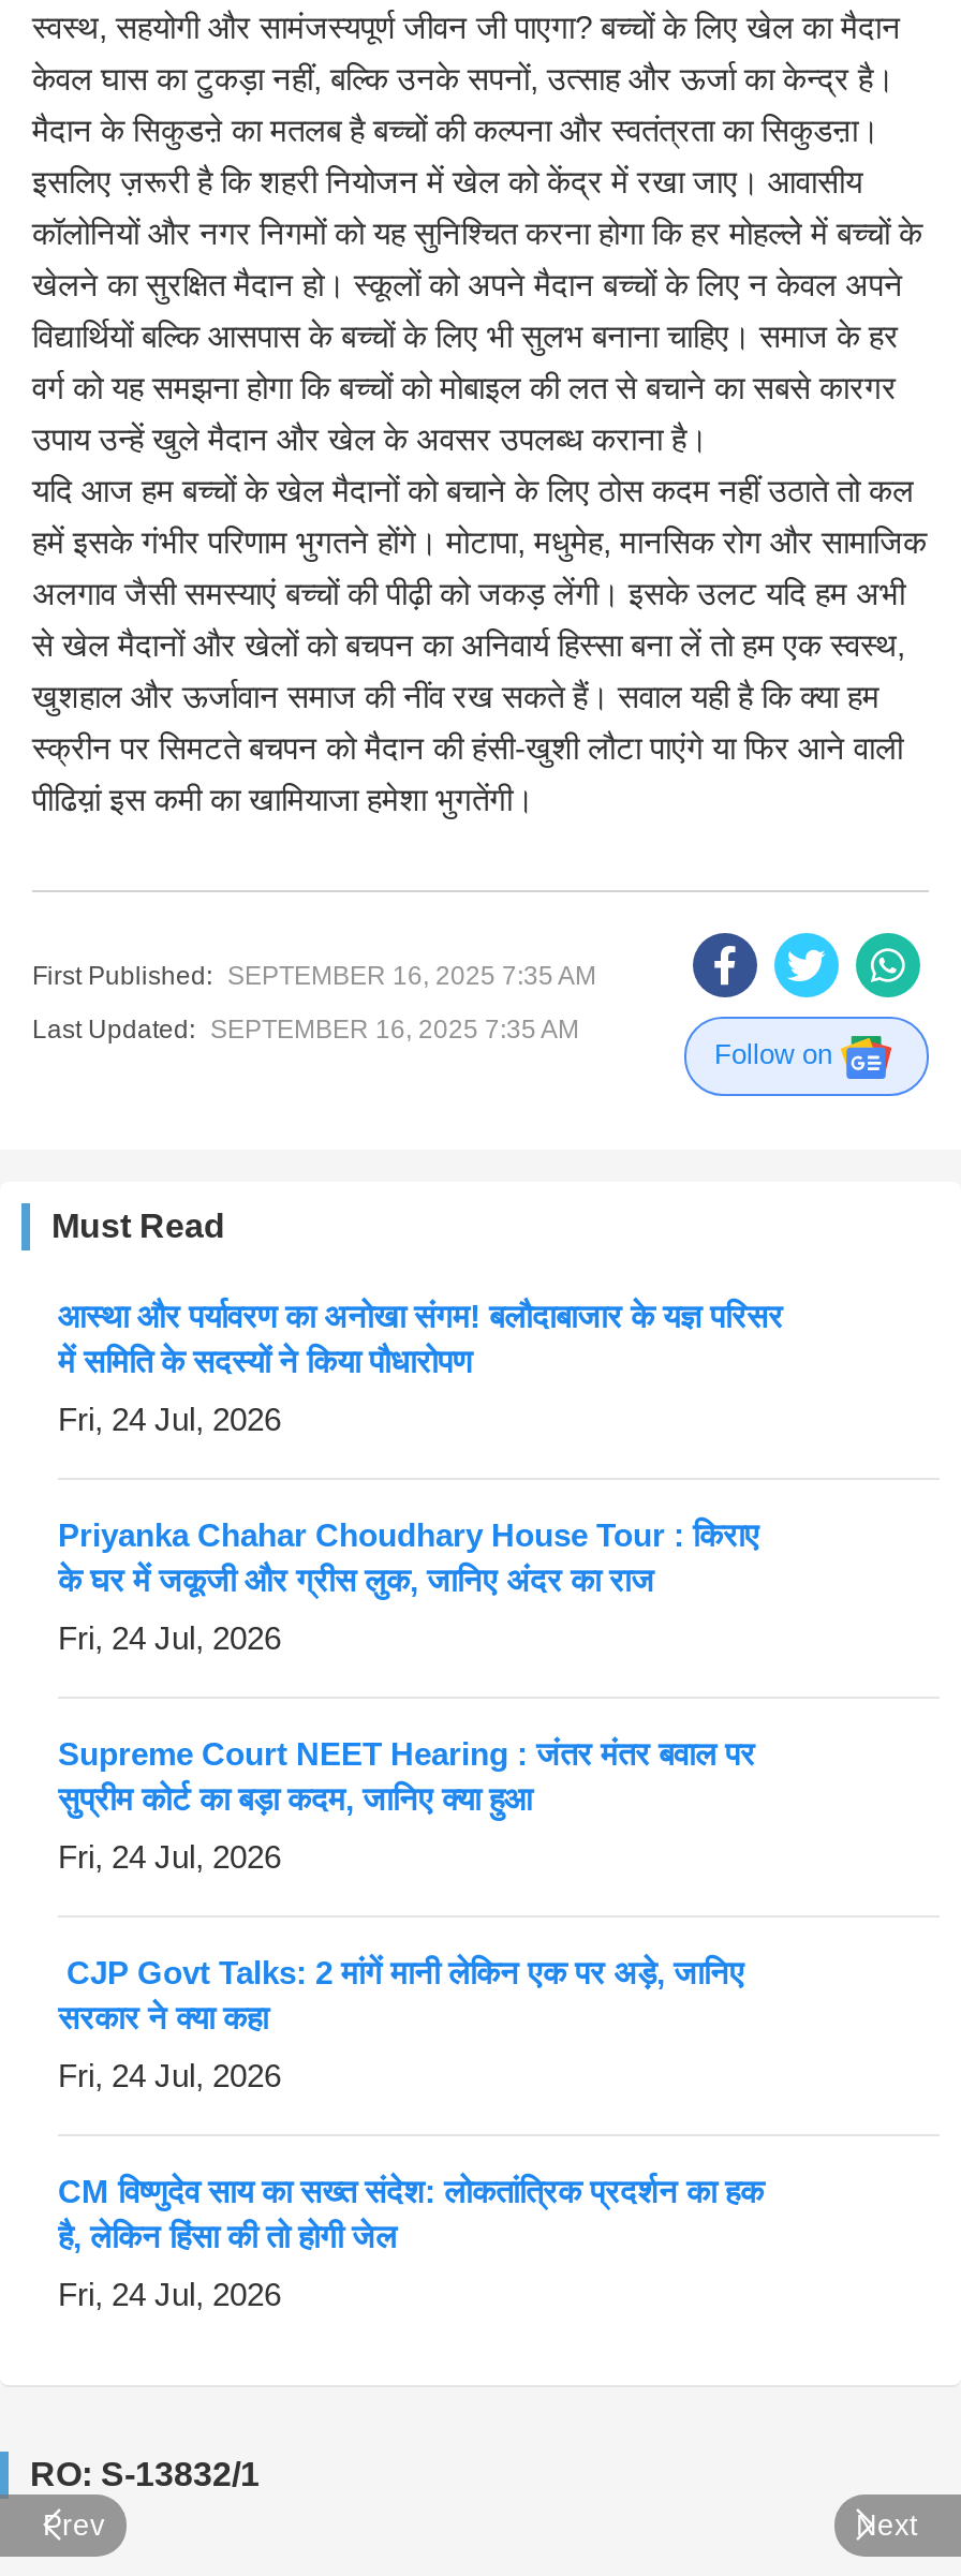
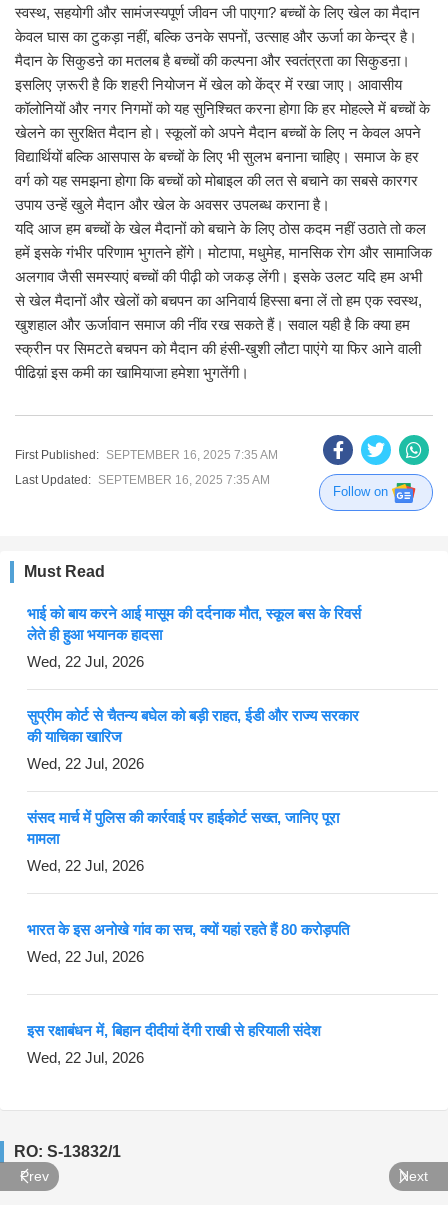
[58,1297,783,1378] आस्था और पर्यावरण का अनोखा संगम! बलौदाबाजार के यज्ञ परिसर | में समिति के सदस्यों ने किया पौधारोपण -> [27,605,361,643] भाई को बाय करने आई मासूम की दर्दनाक मौत, स्कूल बस के रिवर्स | लेते ही हुआ भयानक हादसा
[58,1400,281,1436] Fri, 24 Jul, 2026 -> [27,653,144,670] Wed, 22 Jul, 2026
[58,1516,759,1597] Priyanka Chahar Choudhary House Tour : किराए | के घर में जकूजी और ग्रीस लुक, जानिए अंदर का राज -> [27,707,359,745] सुप्रीम कोर्ट से चैतन्य बघेल को बड़ी राहत, ईडी और राज्य सरकार | की याचिका खारिज
[58,1619,281,1655] Fri, 24 Jul, 2026 -> [27,755,144,772] Wed, 22 Jul, 2026
[58,1734,755,1816] Supreme Court NEET Hearing : जंतर मंतर बवाल पर | सुप्रीम कोर्ट का बड़ा कदम, जानिए क्या हुआ -> [27,809,339,847] संसद मार्च में पुलिस की कार्रवाई पर हाईकोर्ट सख्त, जानिए पूरा | मामला
[58,1837,281,1874] Fri, 24 Jul, 2026 -> [27,857,144,874] Wed, 22 Jul, 2026
[58,1953,744,2035] CJP Govt Talks: 2 मांगें मानी लेकिन एक पर अड़े, जानिए | सरकार ने क्या कहा -> [27,921,349,938] भारत के इस अनोखे गांव का सच, क्यों यहां रहते हैं 80 करोड़पति
[58,2056,281,2093] Fri, 24 Jul, 2026 -> [27,948,144,965] Wed, 22 Jul, 2026
[58,2172,764,2253] CM विष्णुदेव साय का सख्त संदेश: लोकतांत्रिक प्रदर्शन का हक | है, लेकिन हिंसा की तो होगी जेल -> [27,1022,321,1039] इस रक्षाबंधन में, बिहान दीदीयां देंगी राखी से हरियाली संदेश
[58,2275,281,2311] Fri, 24 Jul, 2026 -> [27,1049,144,1066] Wed, 22 Jul, 2026

